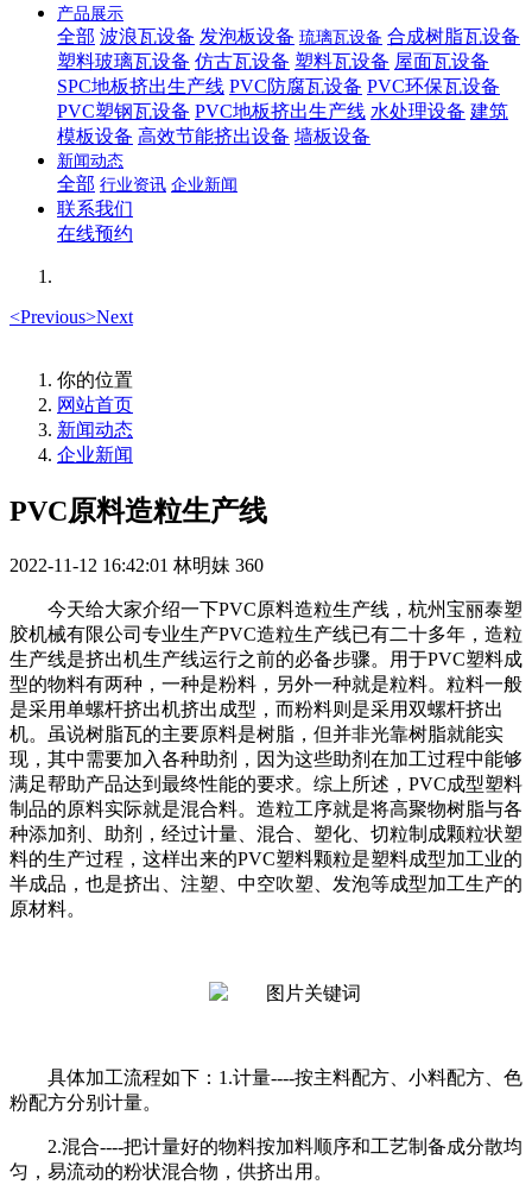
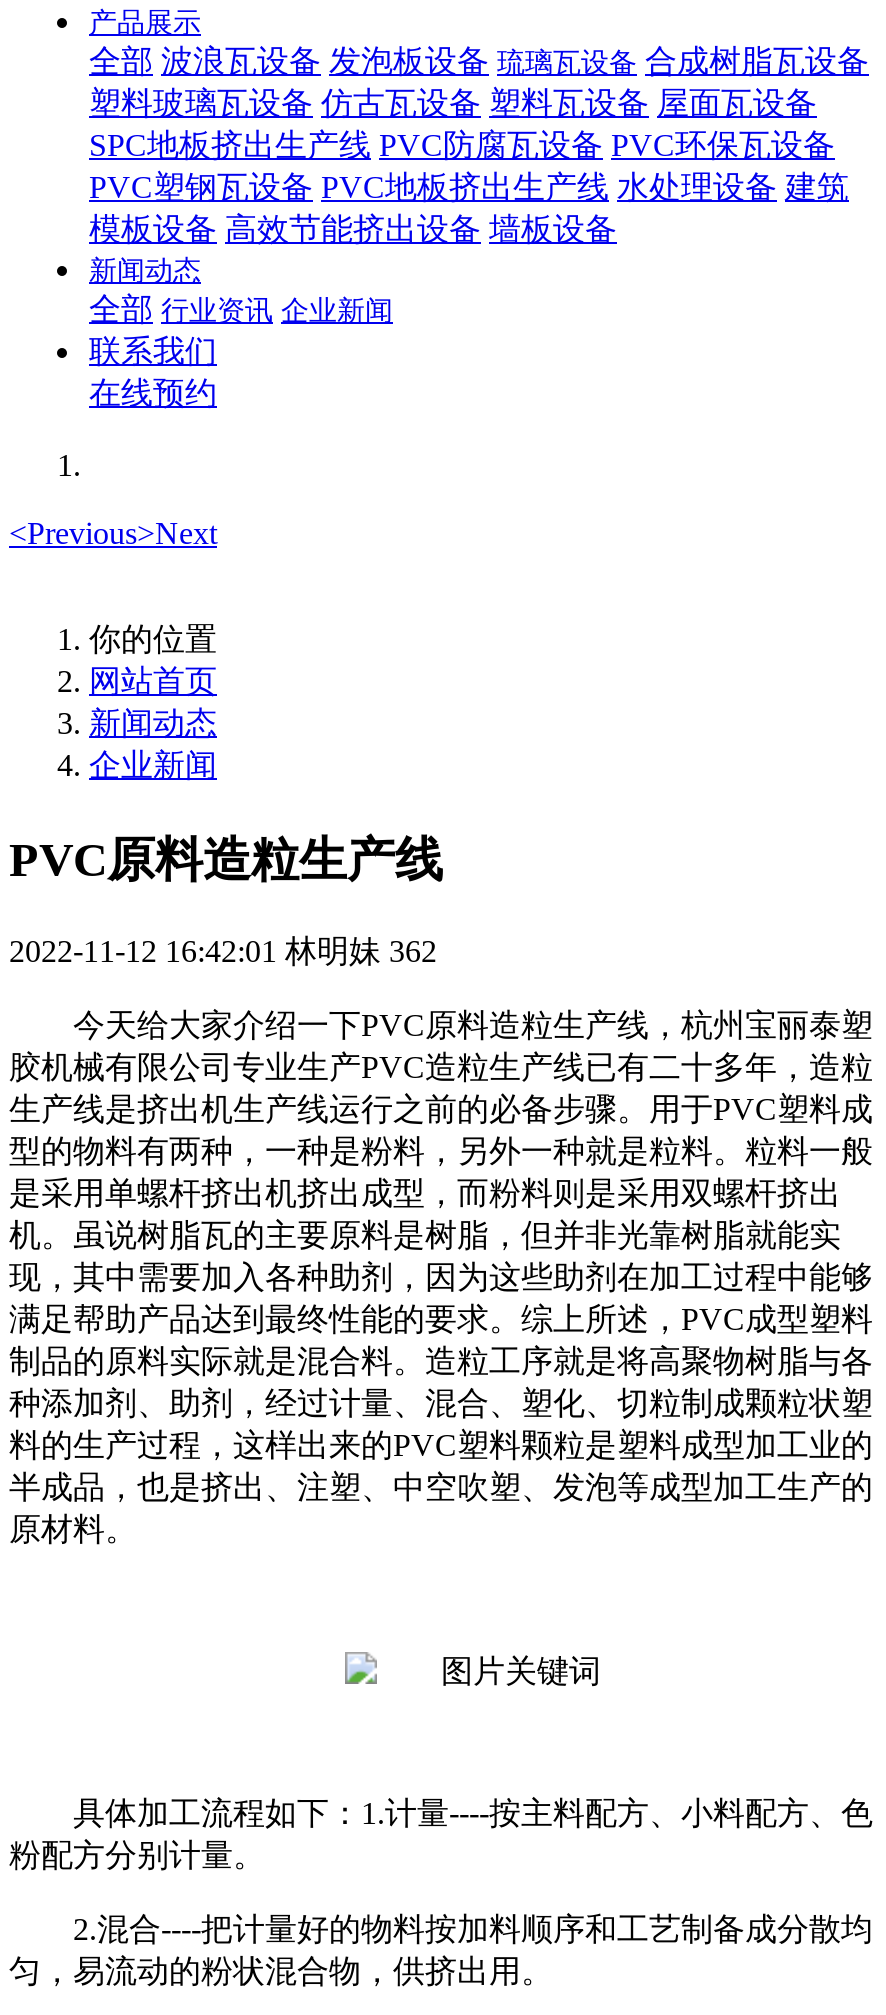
[9,555,264,575] 2022-11-12 16:42:01 林明妹 360 -> [9,934,437,968] 2022-11-12 16:42:01 林明妹 362

